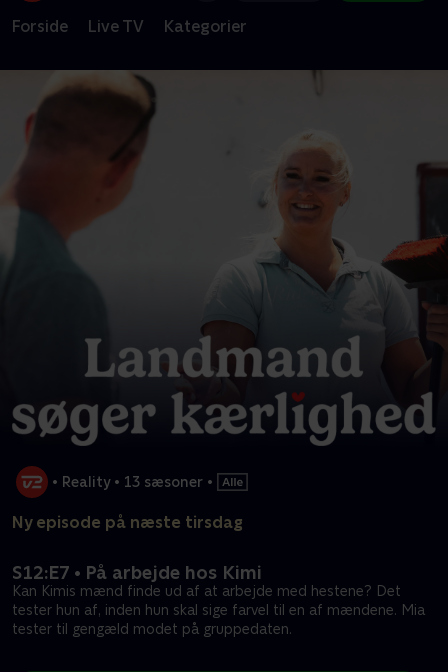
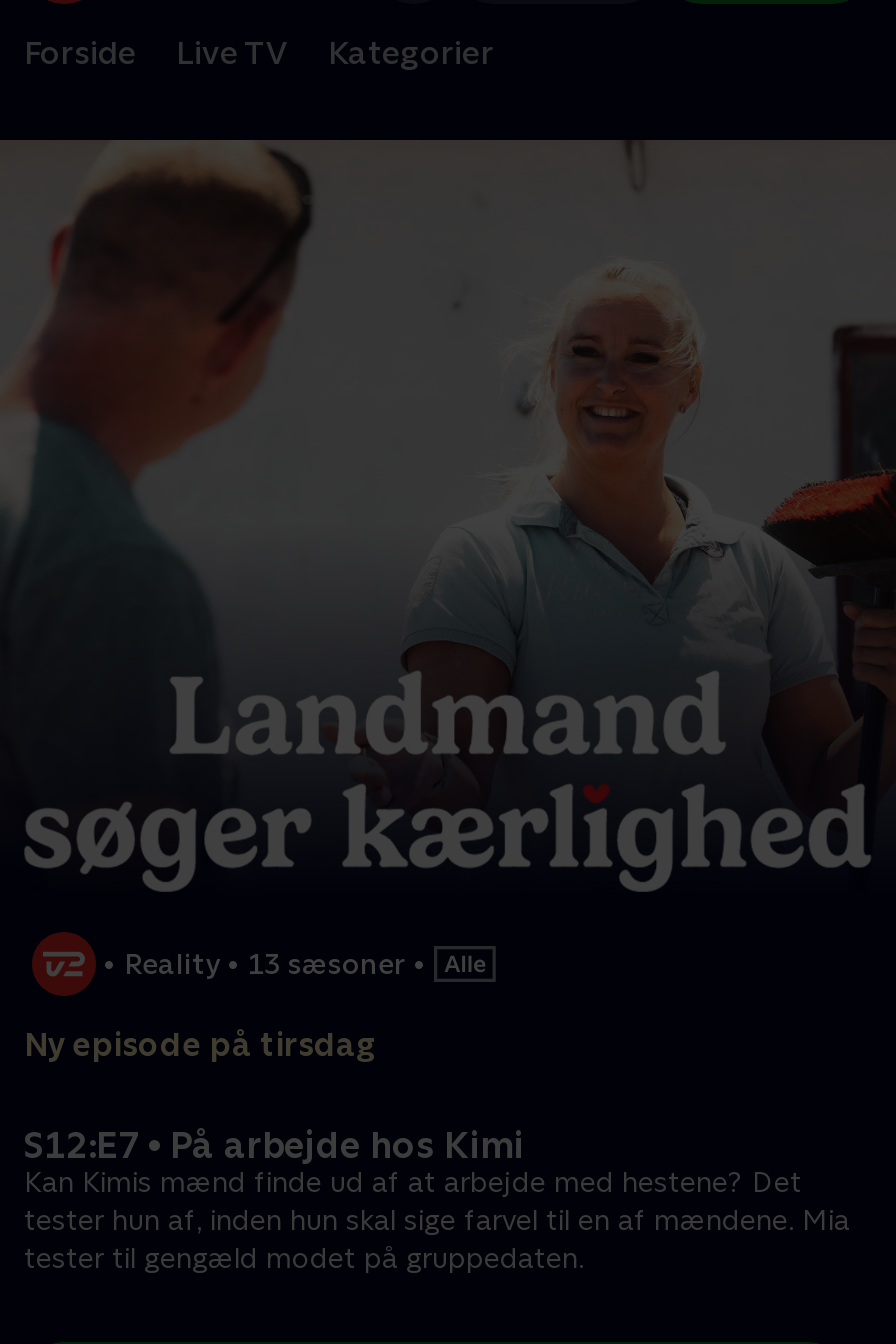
[12,513,243,532] Ny episode på næste tirsdag -> [24,1026,376,1064] Ny episode på tirsdag

